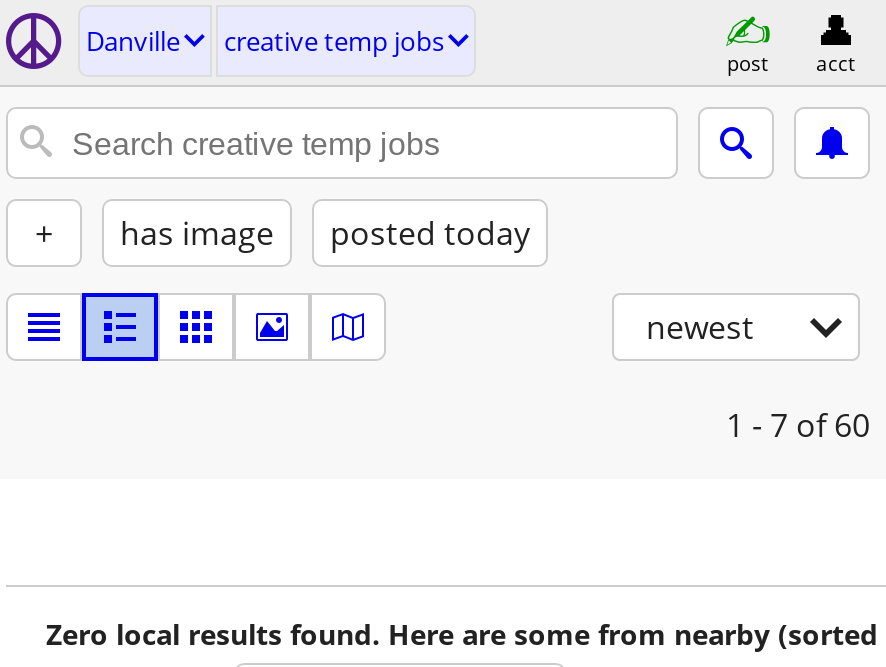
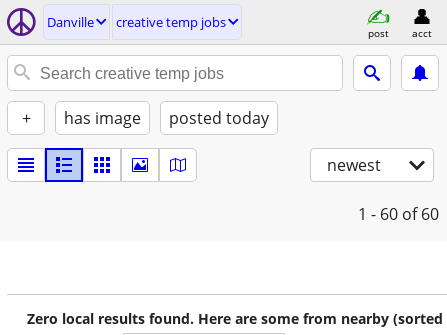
[726,403,870,447] 1 - 7 of 60 -> [358,203,439,225] 1 - 60 of 60

